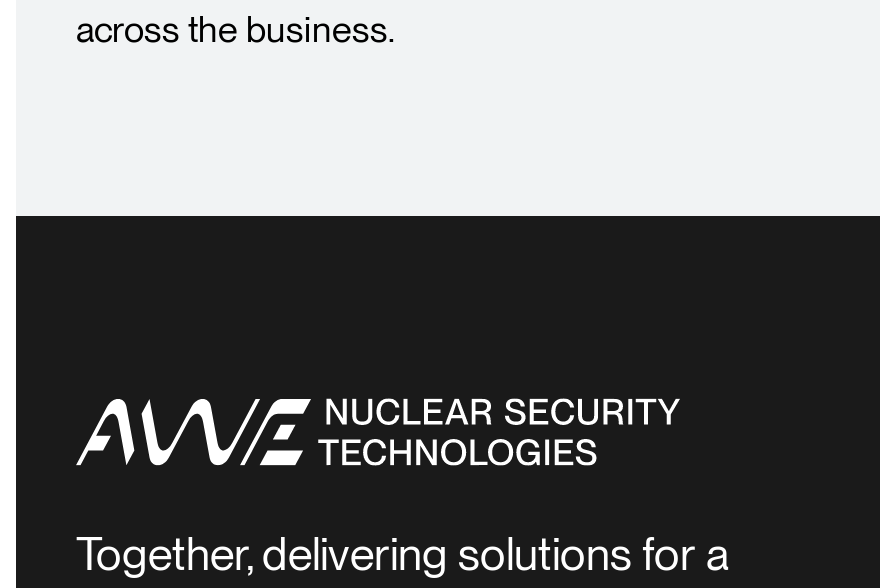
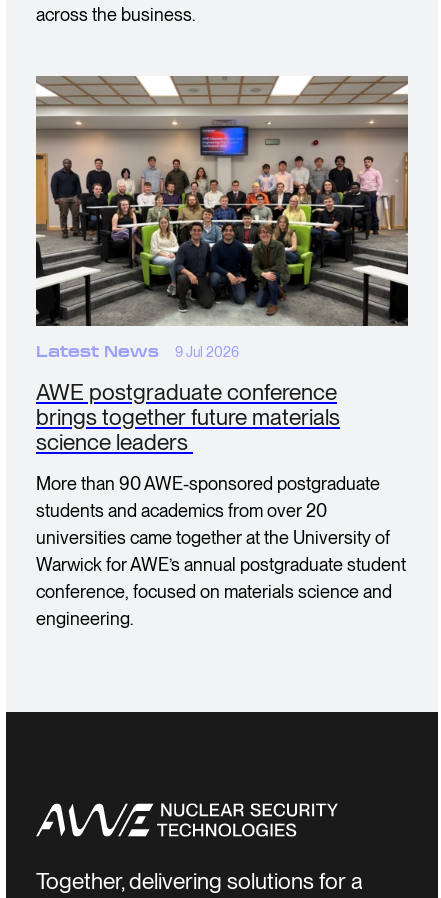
none -> [35,75,409,629] [image] | Latest News | 9 Jul 2026 | AWE postgraduate conference | brings together future materials | science leaders | More than 90 AWE-sponsored postgraduate | students and academics from over 20 | universities came together at the University of | Warwick for AWE’s annual postgraduate student | conference, focused on materials science and | engineering.

